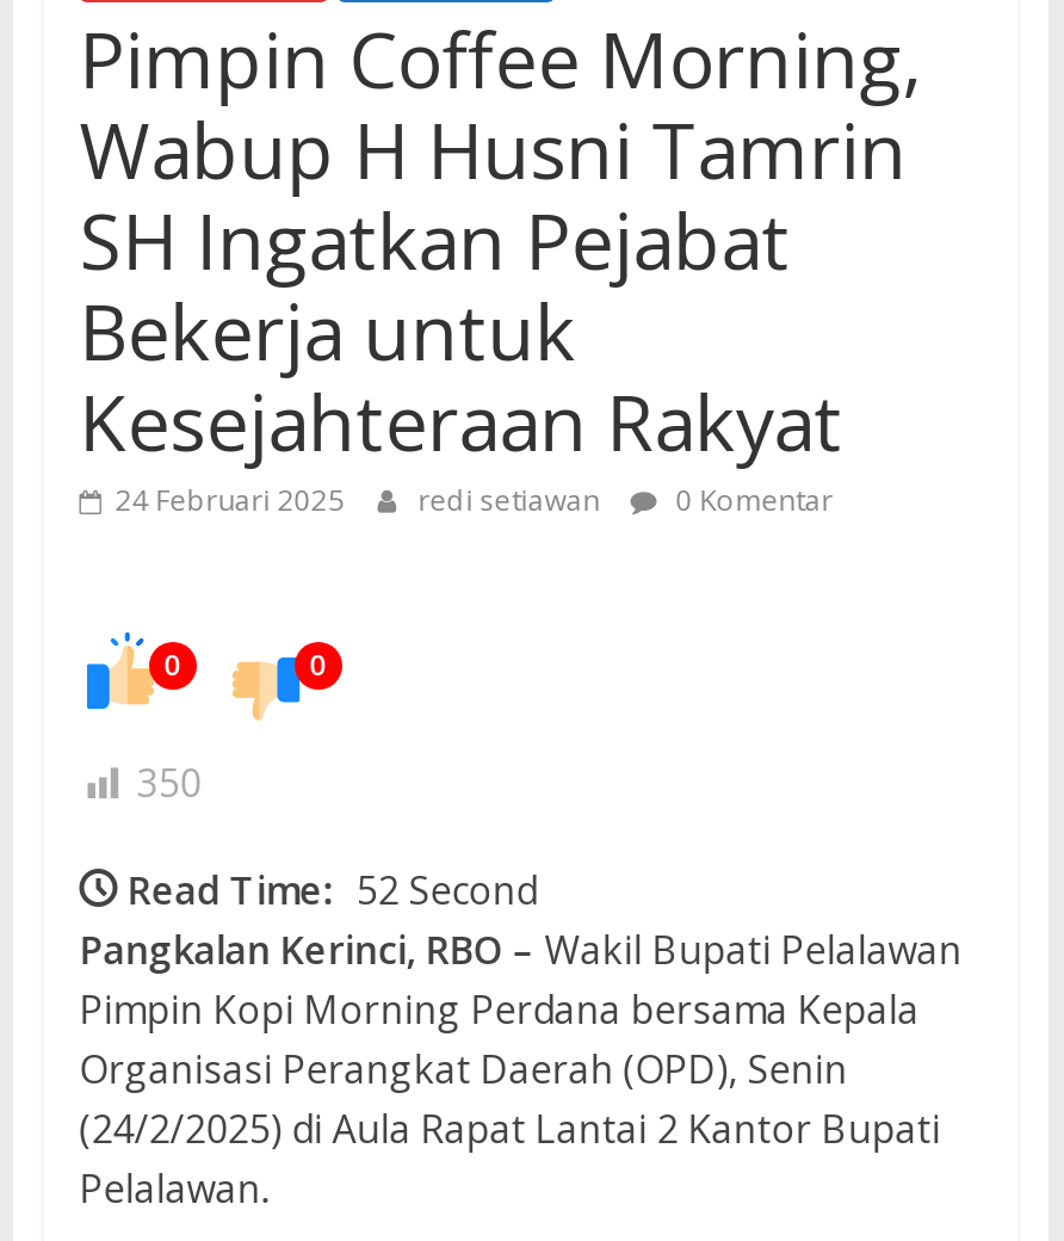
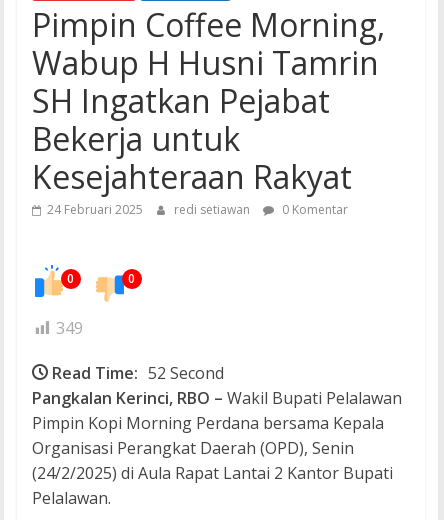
[137,757,201,810] 350 -> [56,317,83,339] 349

